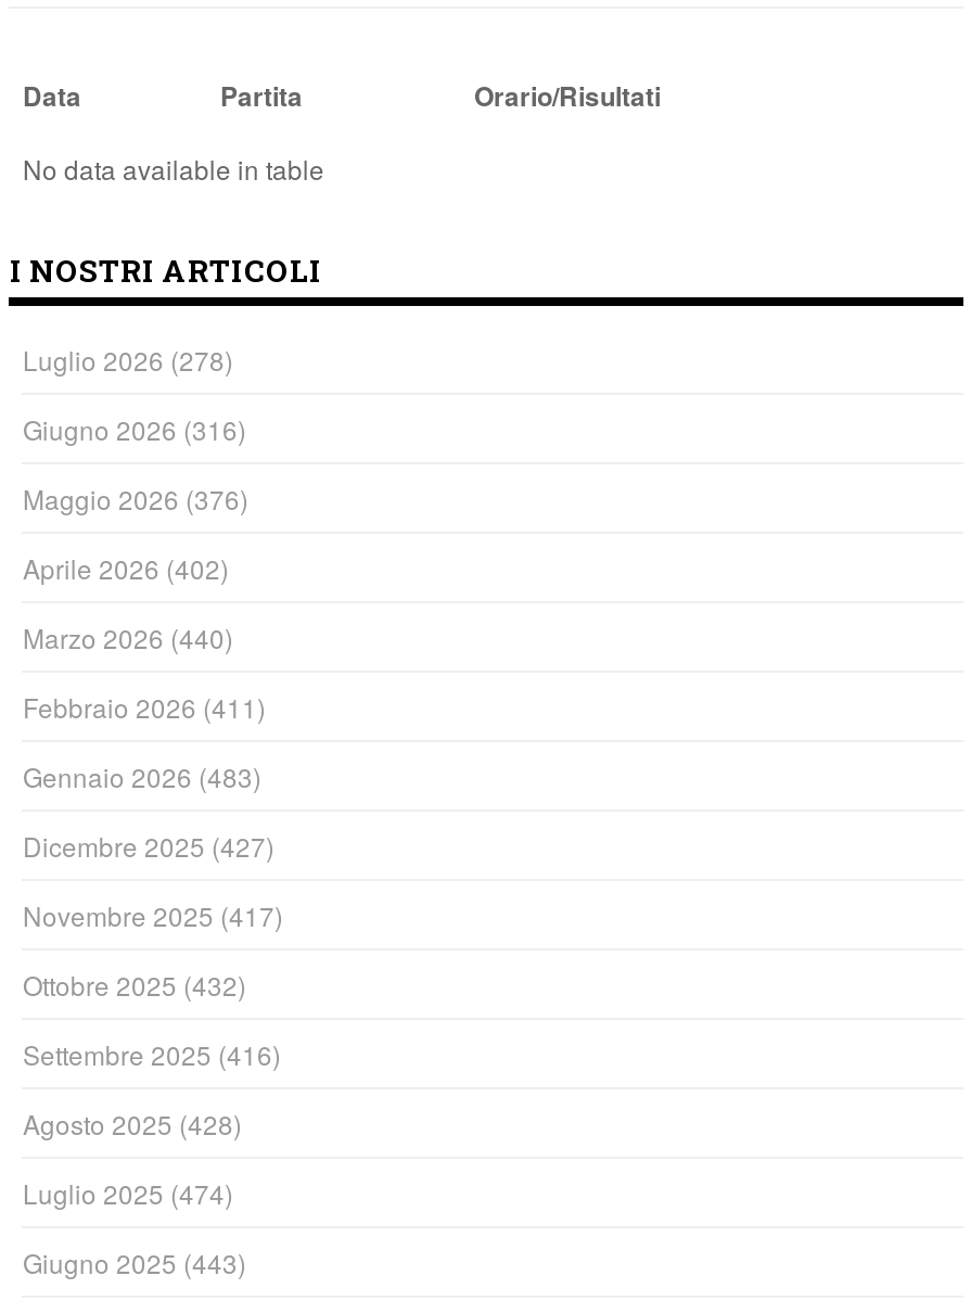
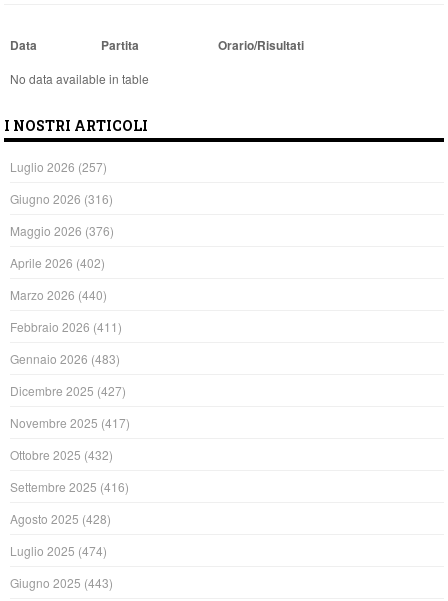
[23,340,233,377] Luglio 2026 (278) -> [10,157,107,174] Luglio 2026 (257)

